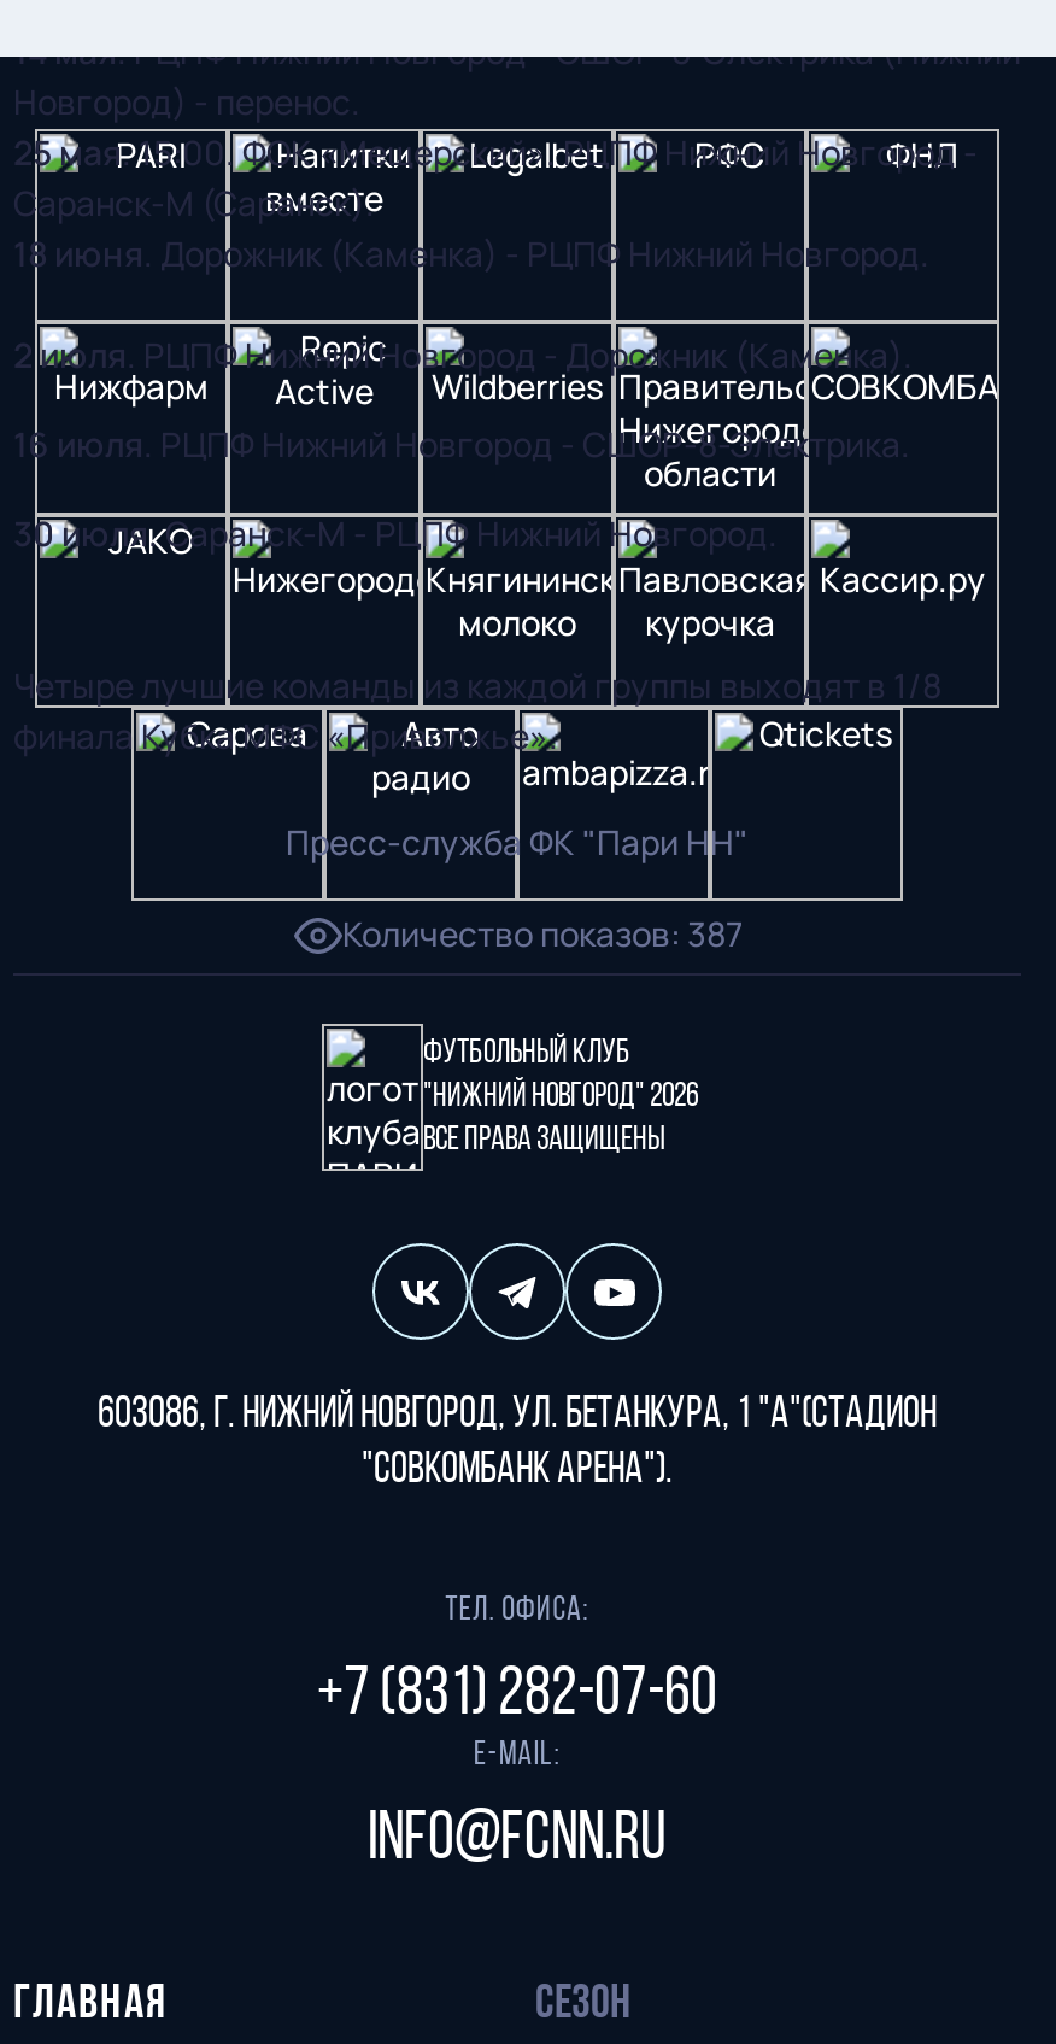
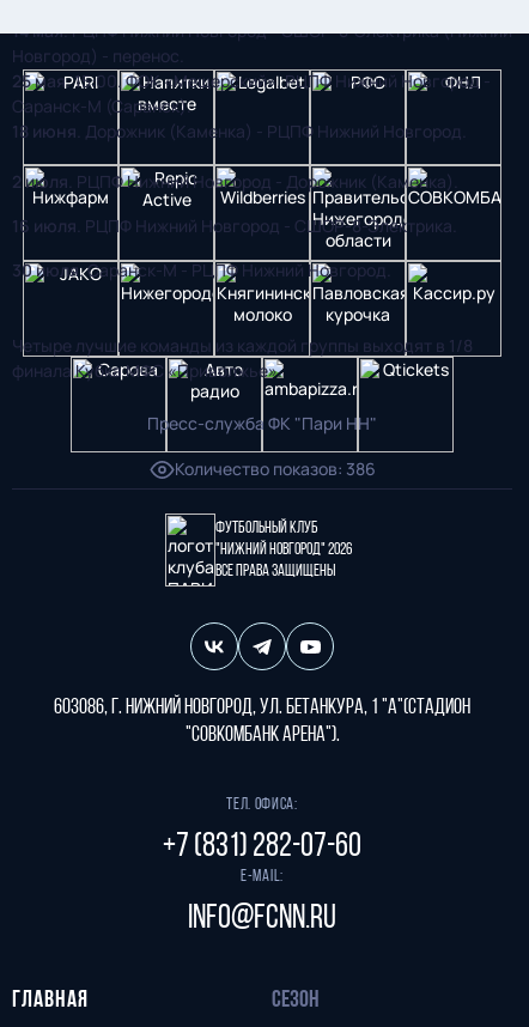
[342,911,743,957] Количество показов: 387 -> [174,458,375,480] Количество показов: 386

